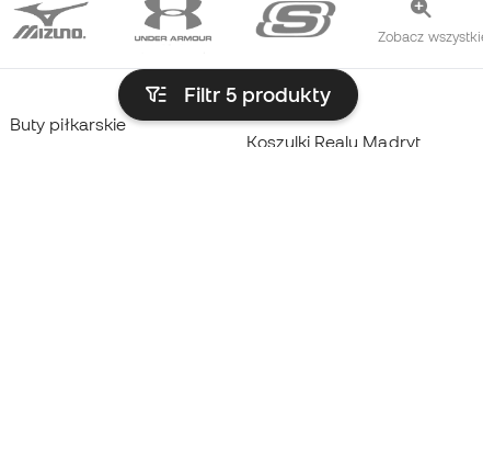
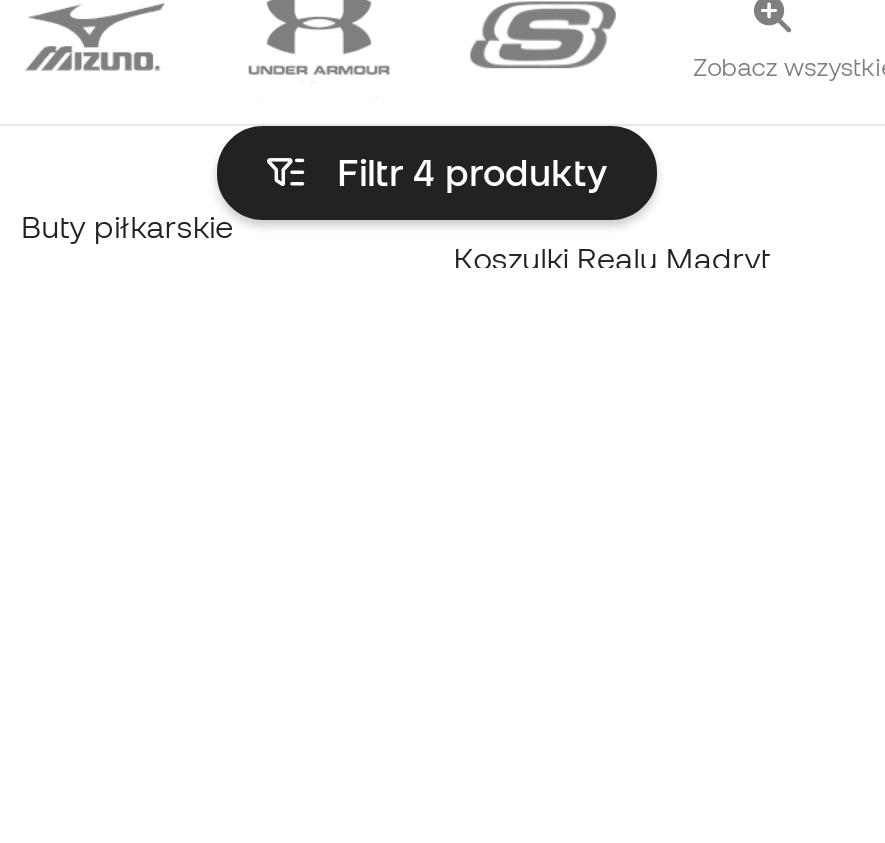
[183,82,330,106] Filtr 5 produkty -> [337,150,607,194] Filtr 4 produkty

